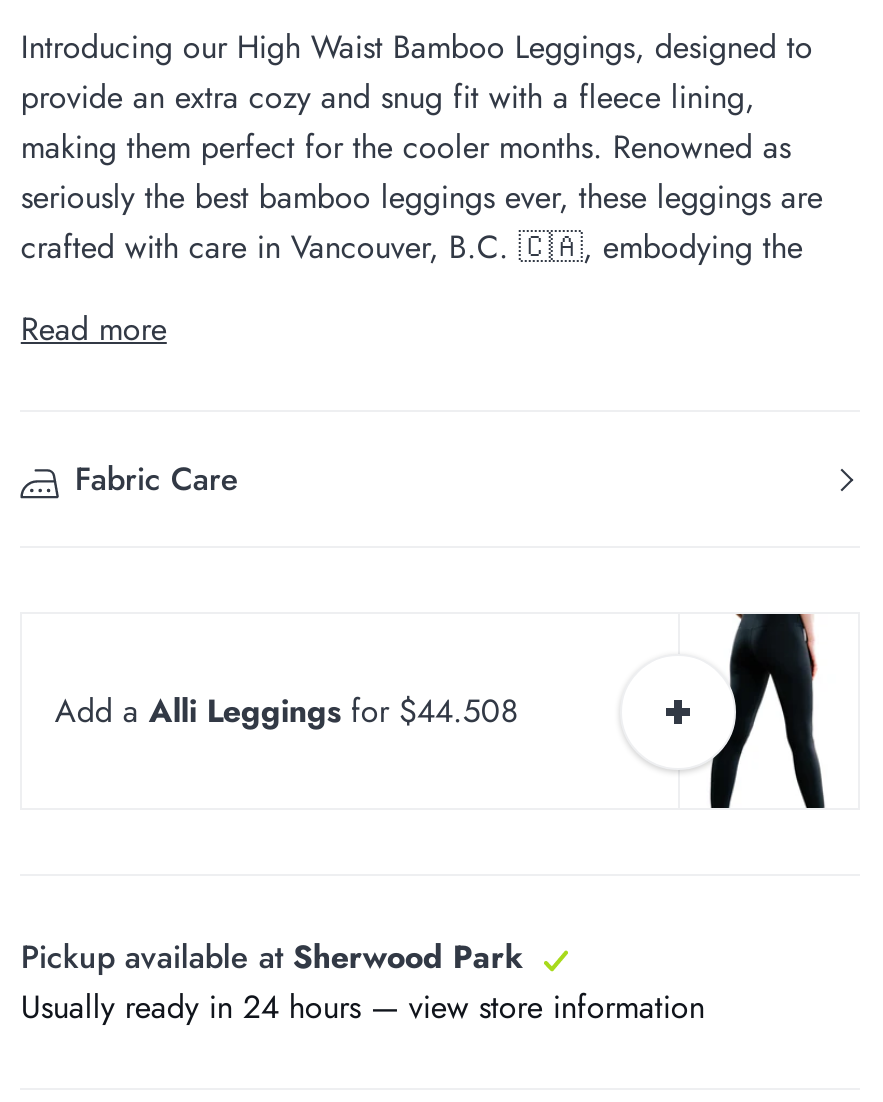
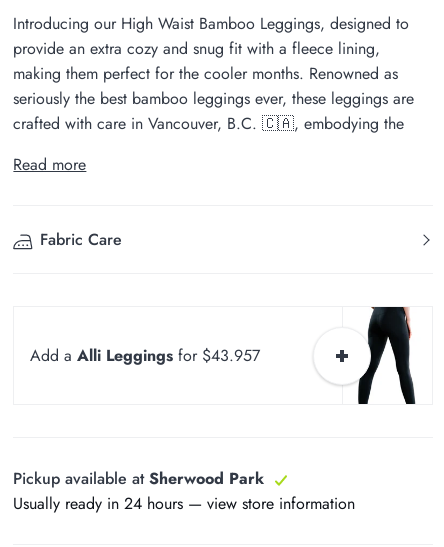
[55,688,519,734] Add a Alli Leggings for $44.508 -> [30,344,260,367] Add a Alli Leggings for $43.957

